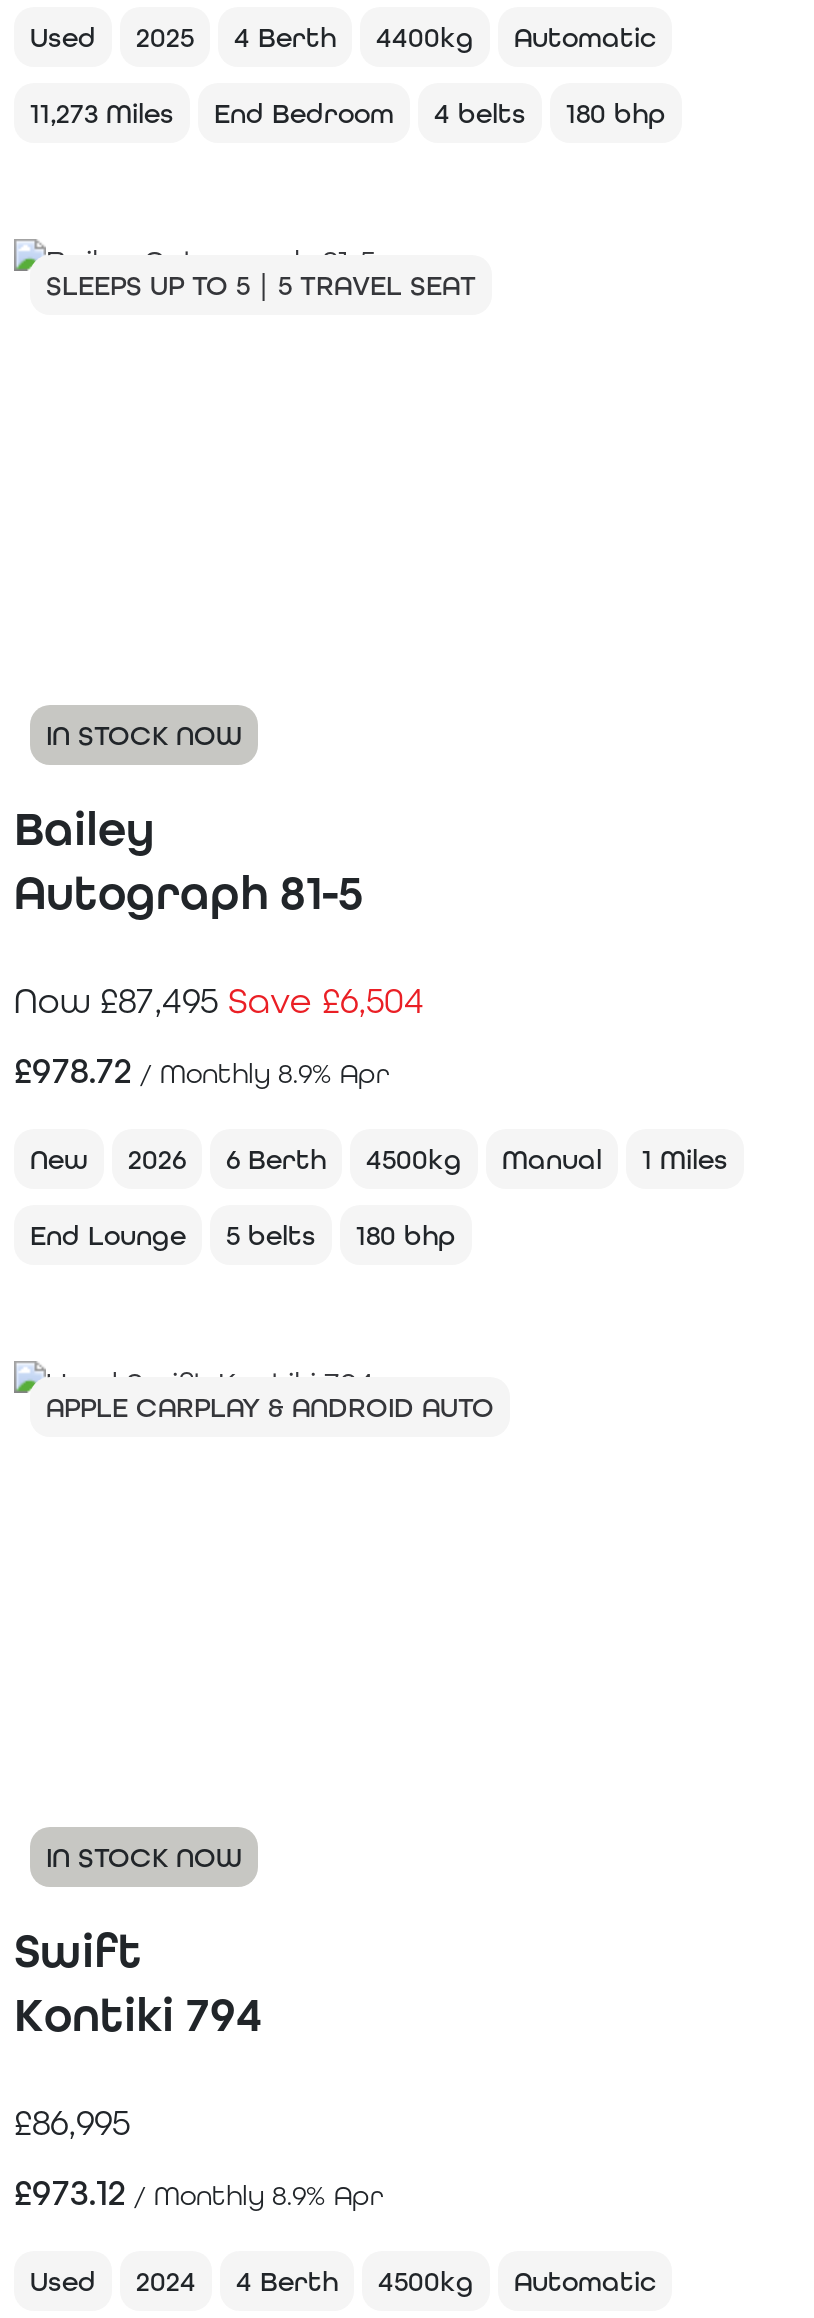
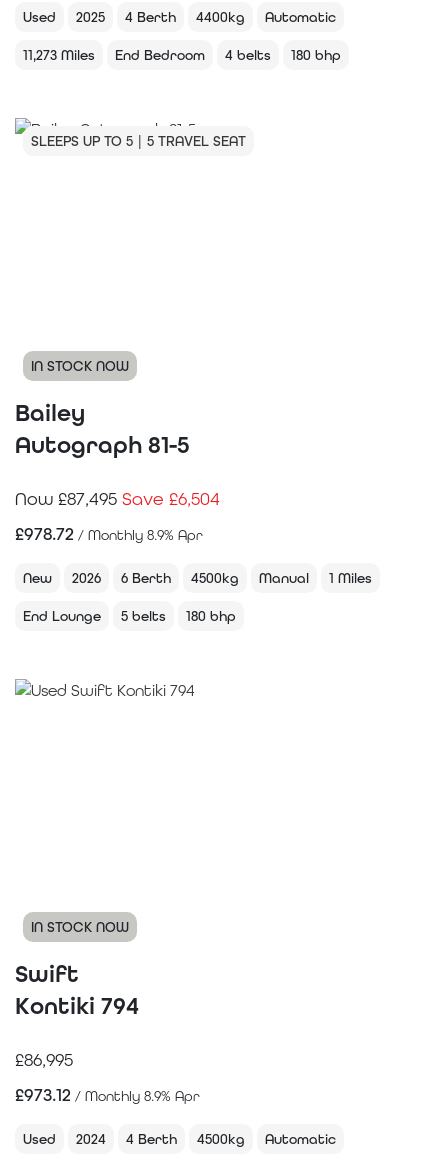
[46,1391,494,1423] APPLE CARPLAY & ANDROID AUTO -> none

